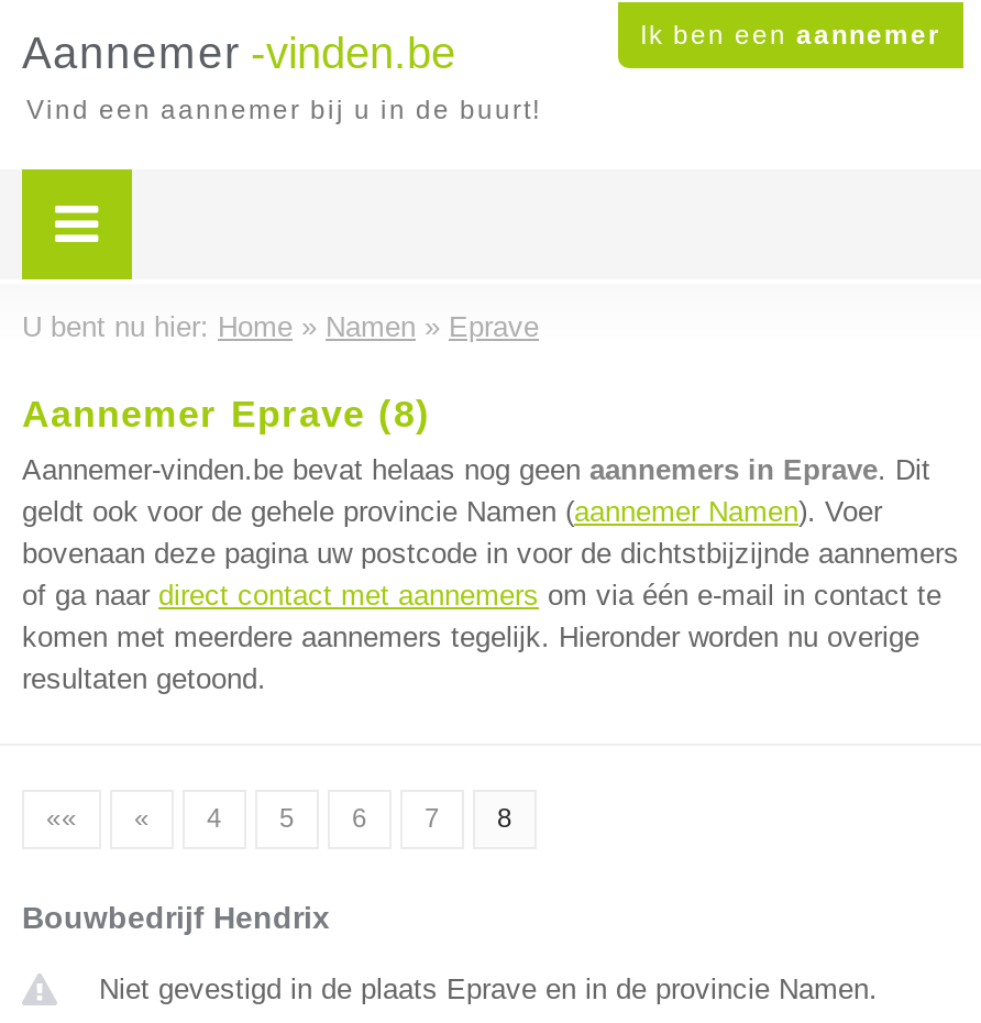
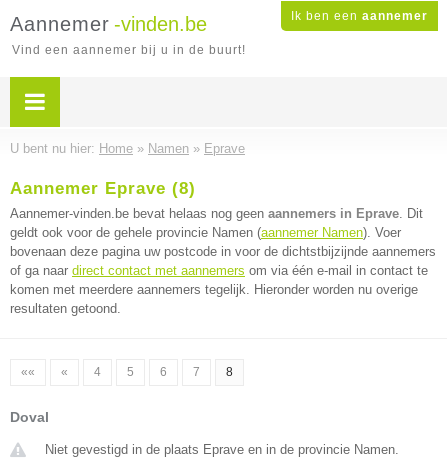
[22,900,330,935] Bouwbedrijf Hendrix -> [10,409,49,425] Doval

